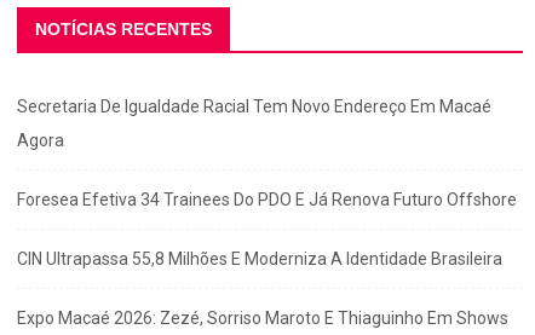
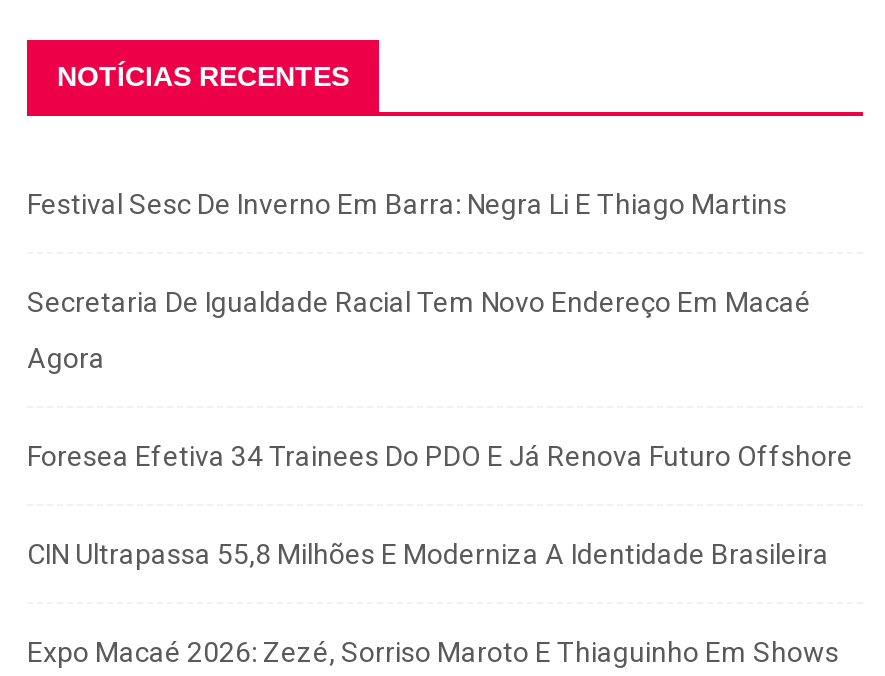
none -> [27,187,787,219] Festival Sesc De Inverno Em Barra: Negra Li E Thiago Martins

